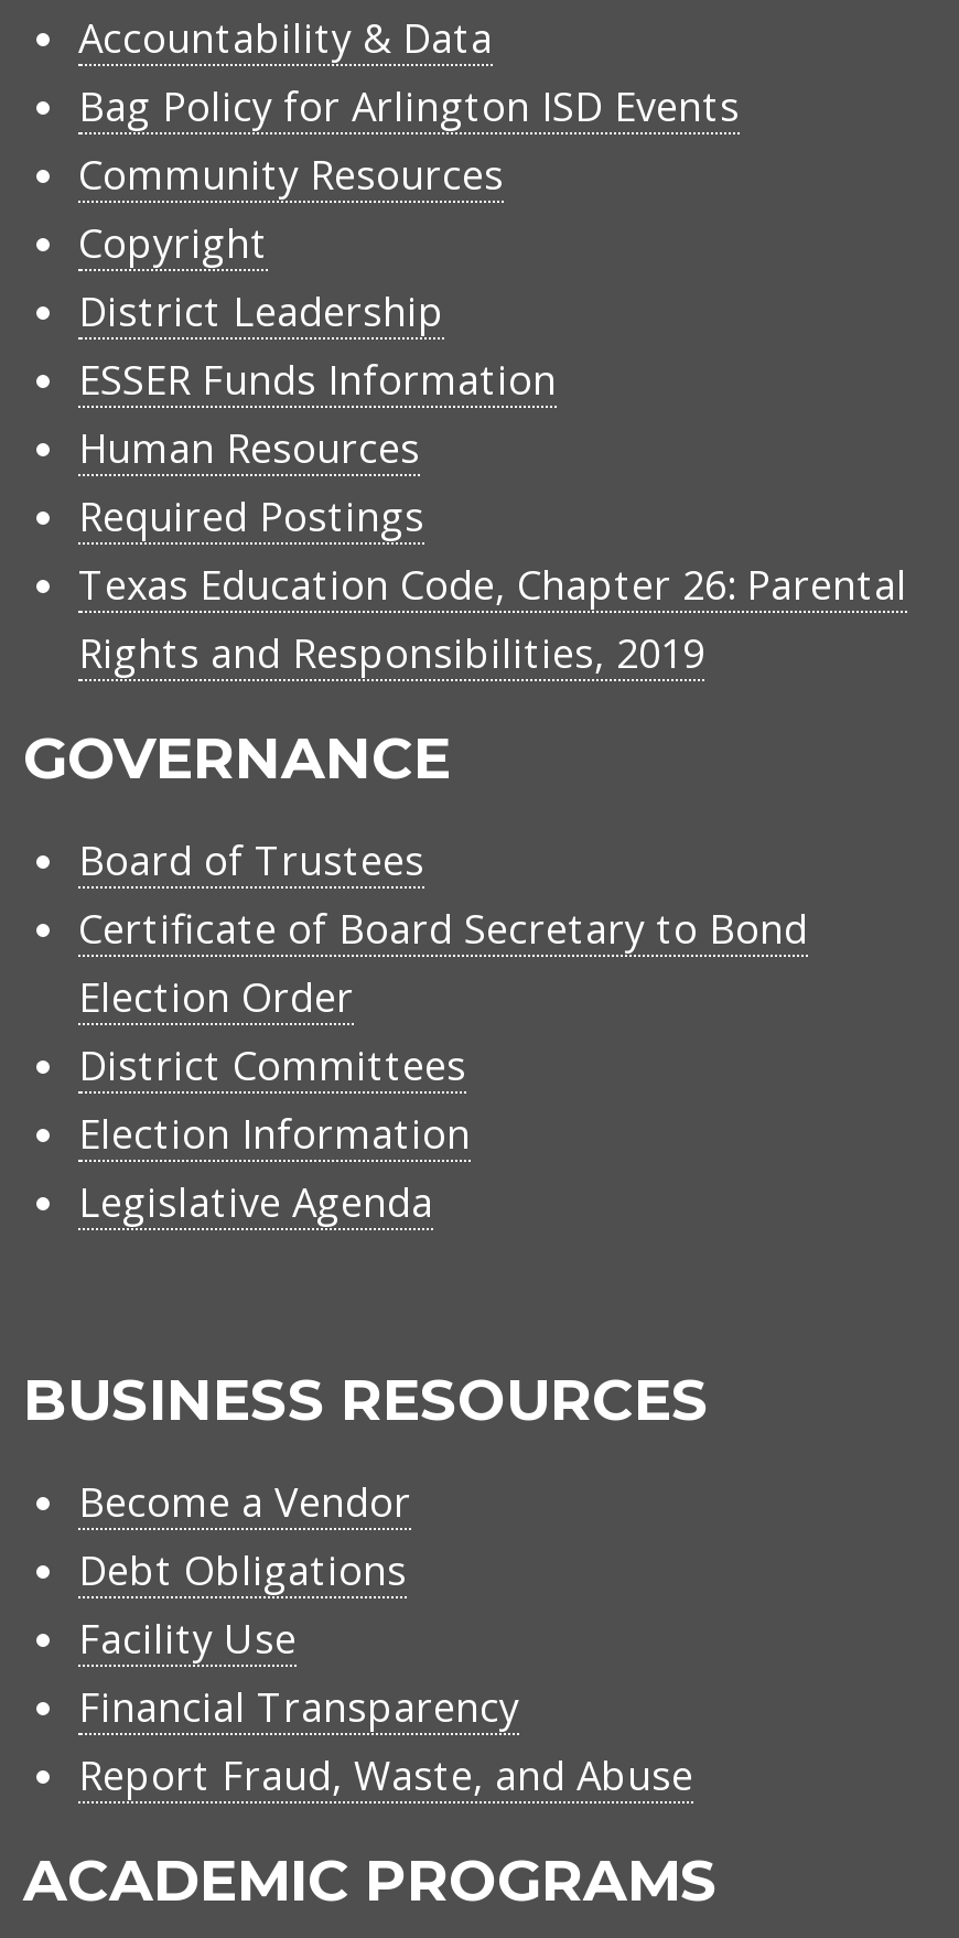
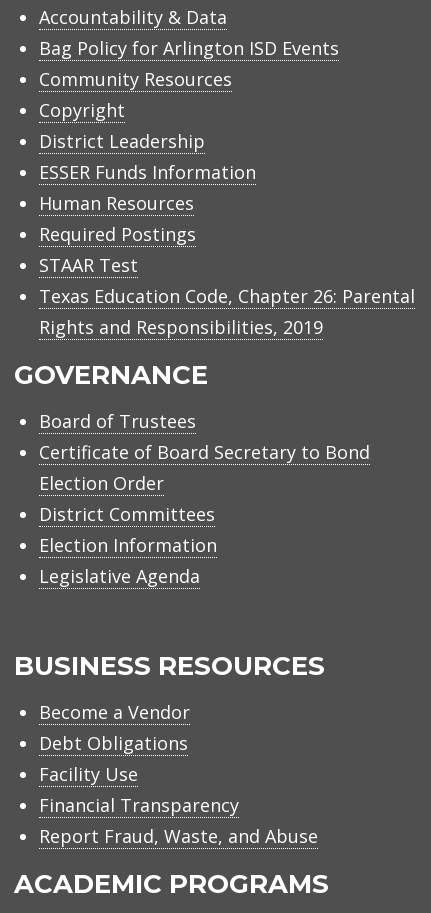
none -> [39,253,138,277] STAAR Test

